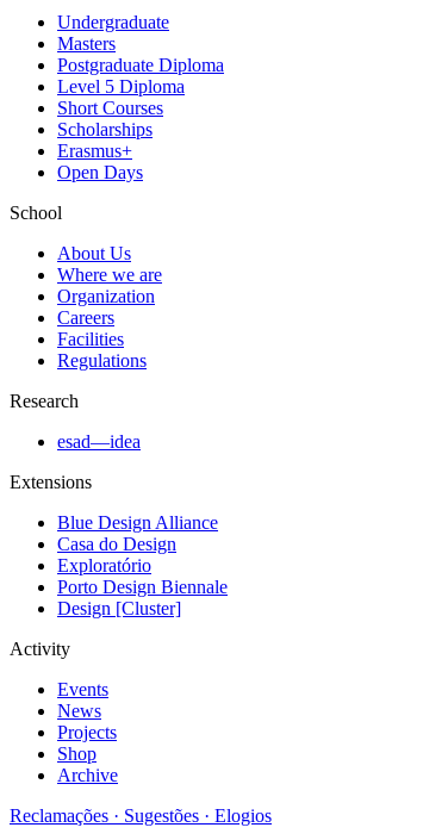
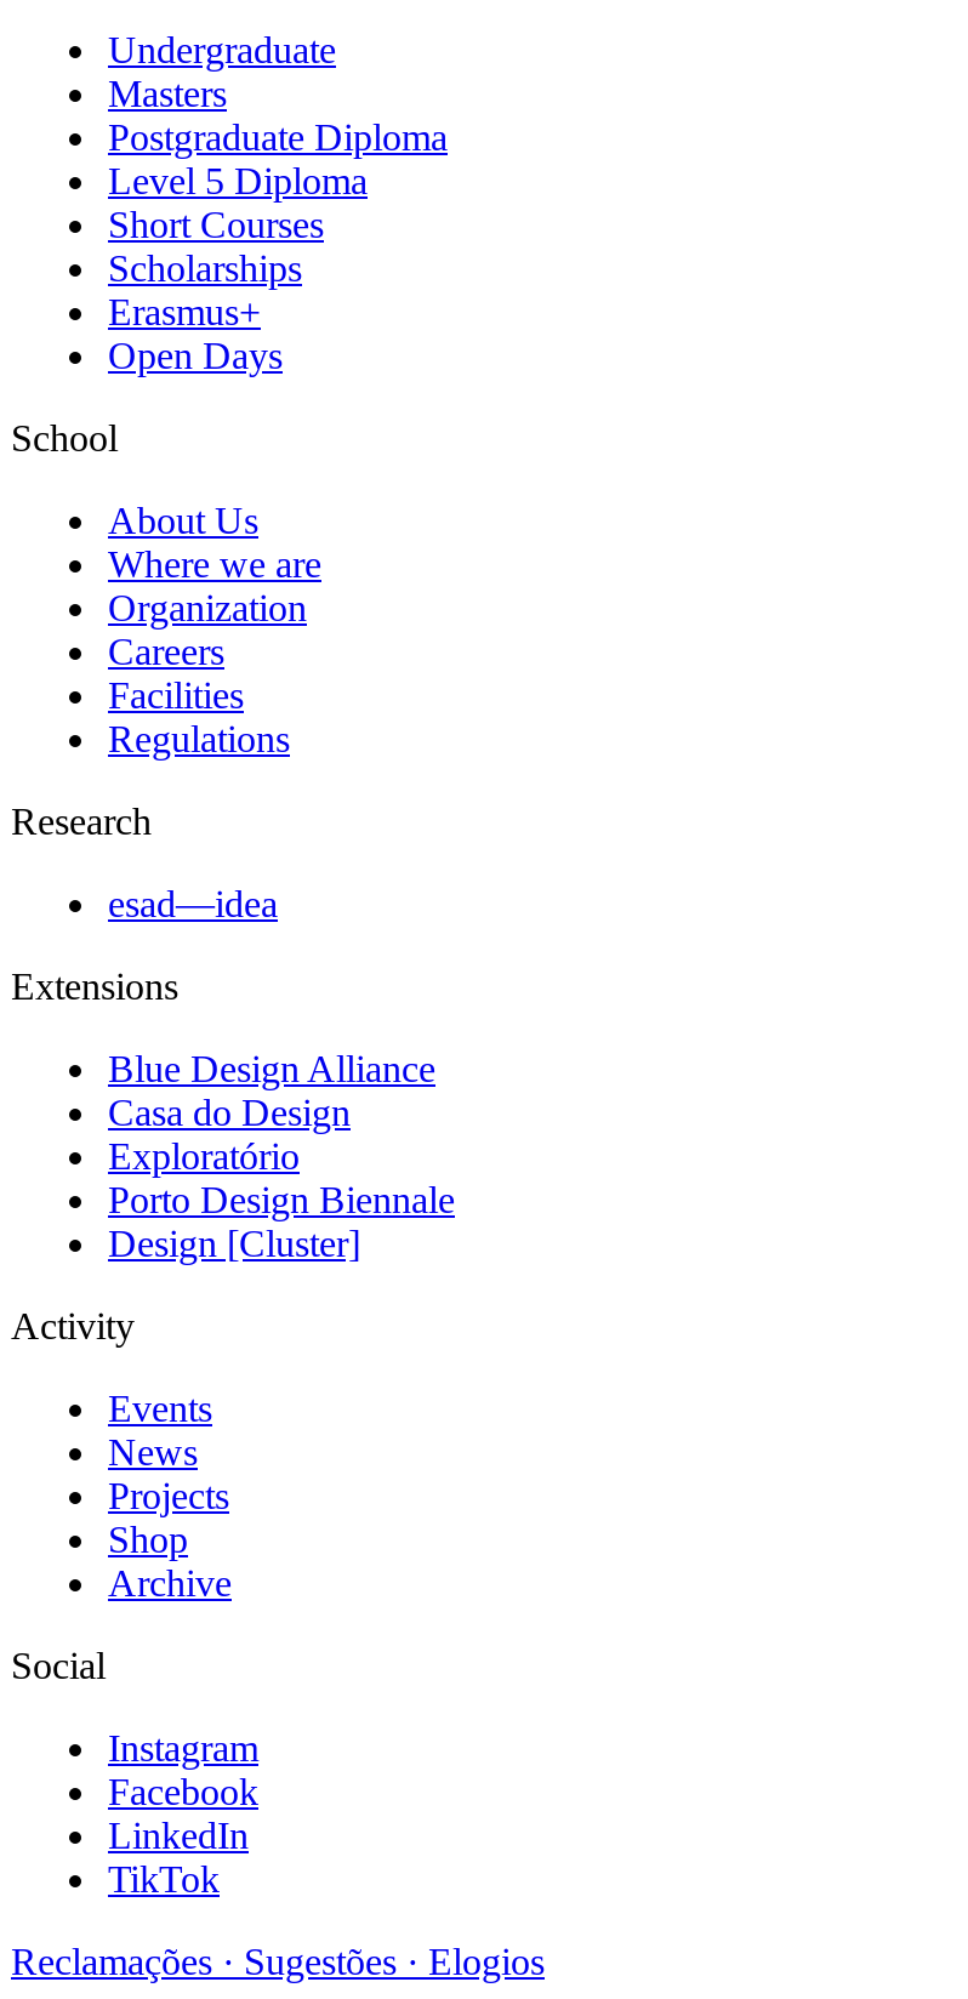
none -> [11,1645,258,1899] Social | Instagram | Facebook | LinkedIn | TikTok

